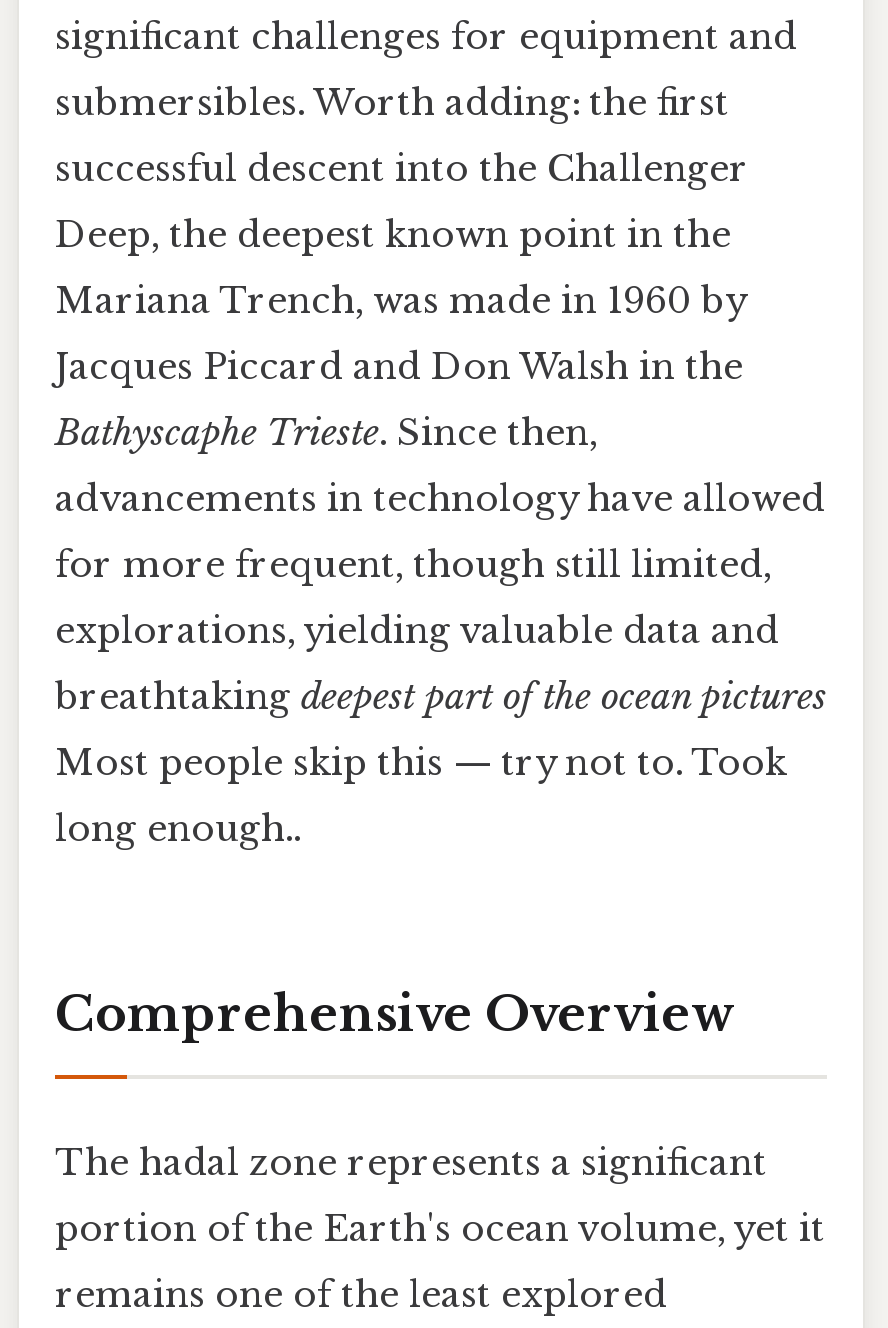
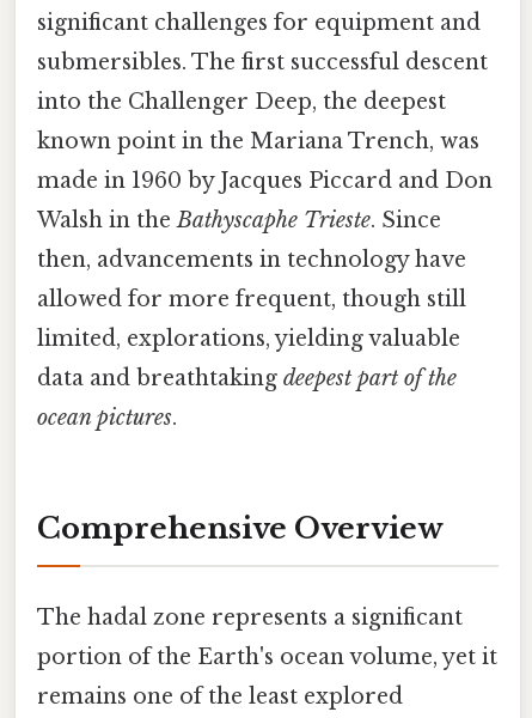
[55,82,827,852] submersibles. Worth adding: the first | successful descent into the Challenger | Deep, the deepest known point in the | Mariana Trench, was made in 1960 by | Jacques Piccard and Don Walsh in the | Bathyscaphe Trieste. Since then, | advancements in technology have allowed | for more frequent, though still limited, | explorations, yielding valuable data and | breathtaking deepest part of the ocean pictures | Most people skip this — try not to. Took | long enough.. -> [37,50,493,431] submersibles. The first successful descent | into the Challenger Deep, the deepest | known point in the Mariana Trench, was | made in 1960 by Jacques Piccard and Don | Walsh in the Bathyscaphe Trieste. Since | then, advancements in technology have | allowed for more frequent, though still | limited, explorations, yielding valuable | data and breathtaking deepest part of the | ocean pictures.

